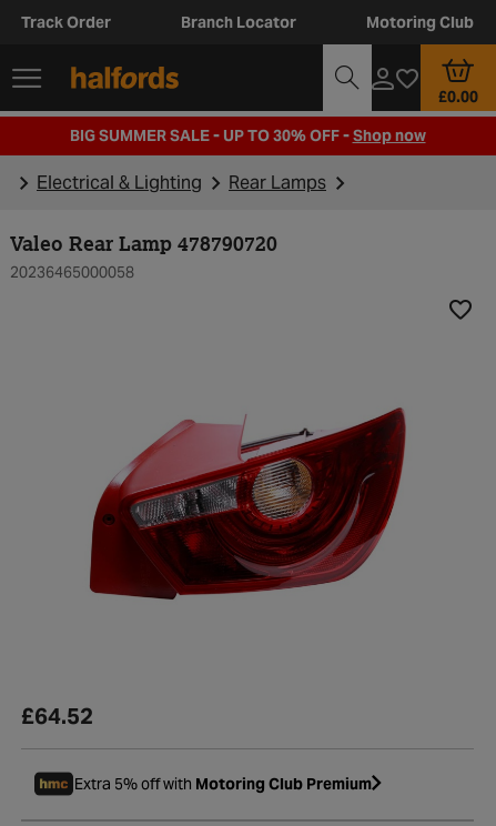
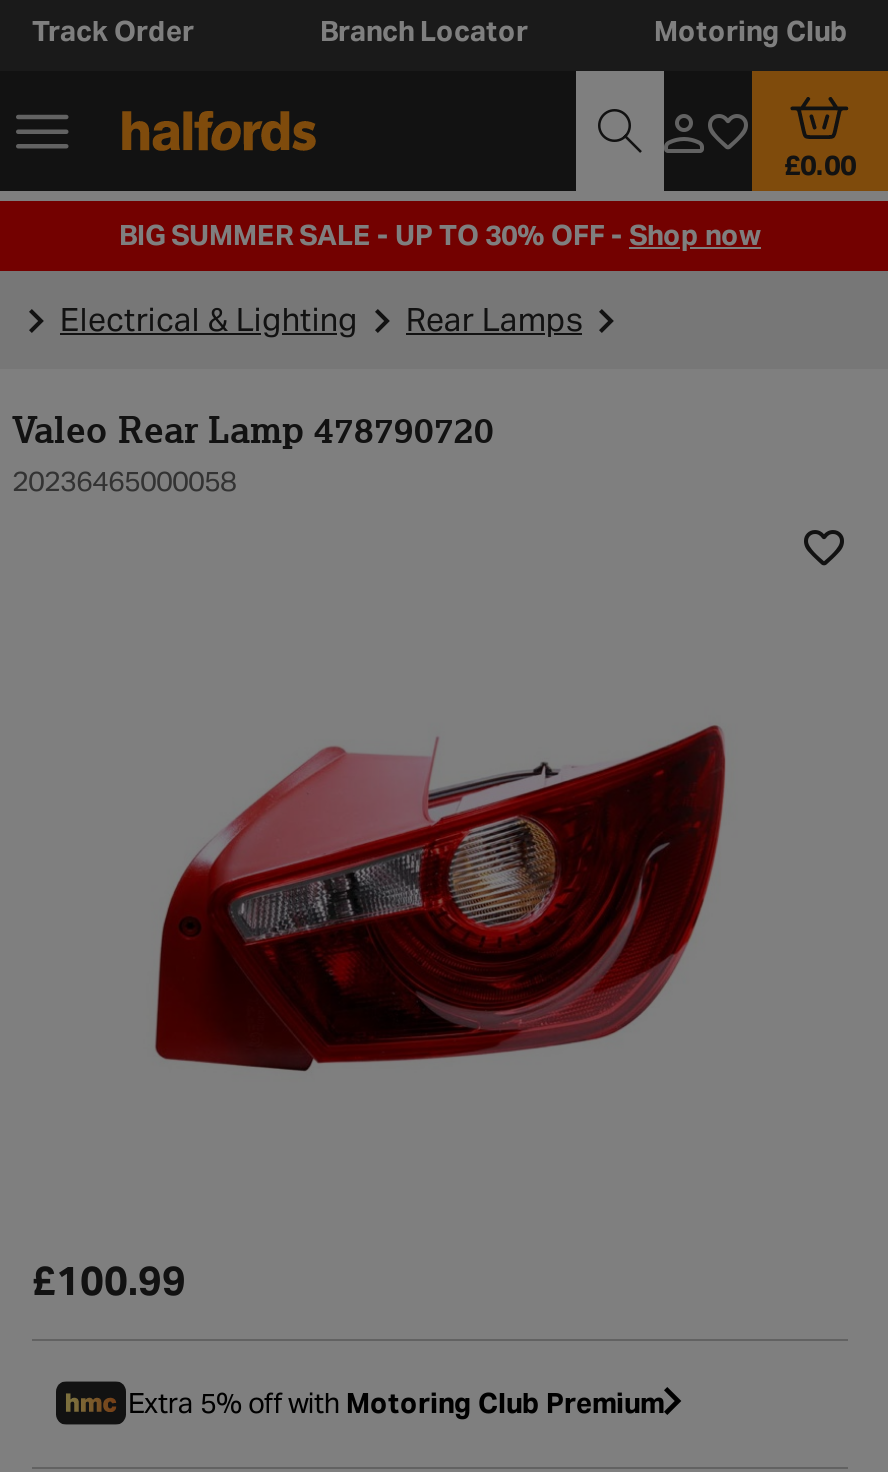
[21,701,93,730] £64.52 -> [32,1254,186,1306] £100.99

